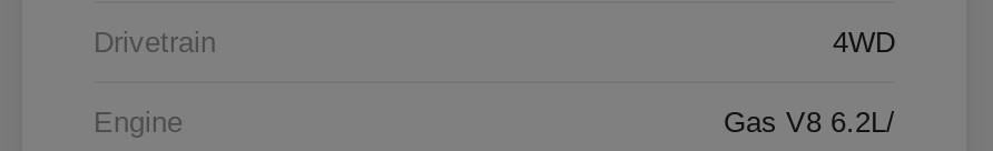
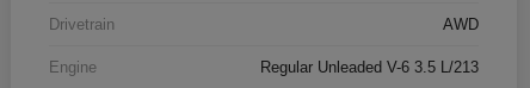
[833,25,895,58] 4WD -> [443,15,479,33] AWD
[724,105,895,138] Gas V8 6.2L/ -> [260,58,479,76] Regular Unleaded V-6 3.5 L/213

